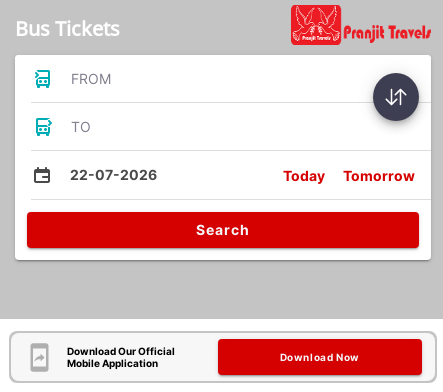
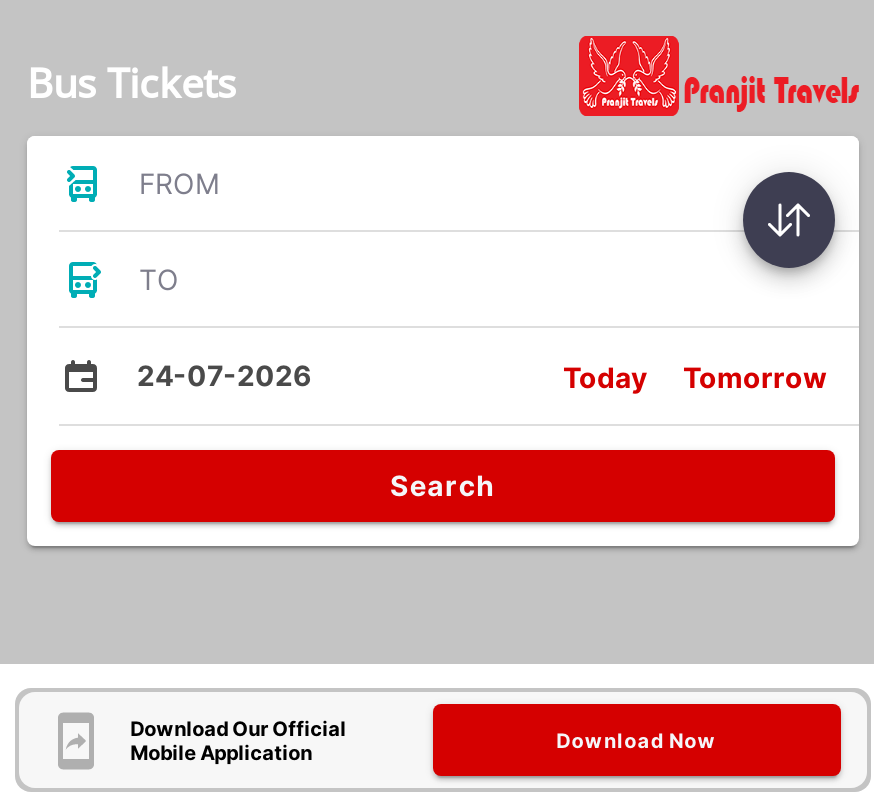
[70,166,157,183] 22-07-2026 -> [137,358,311,392] 24-07-2026

